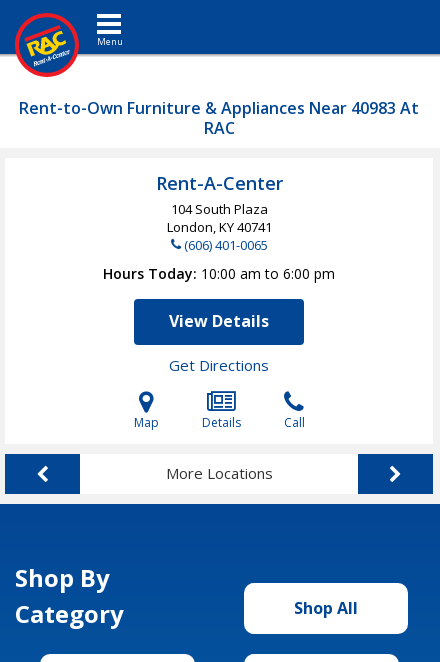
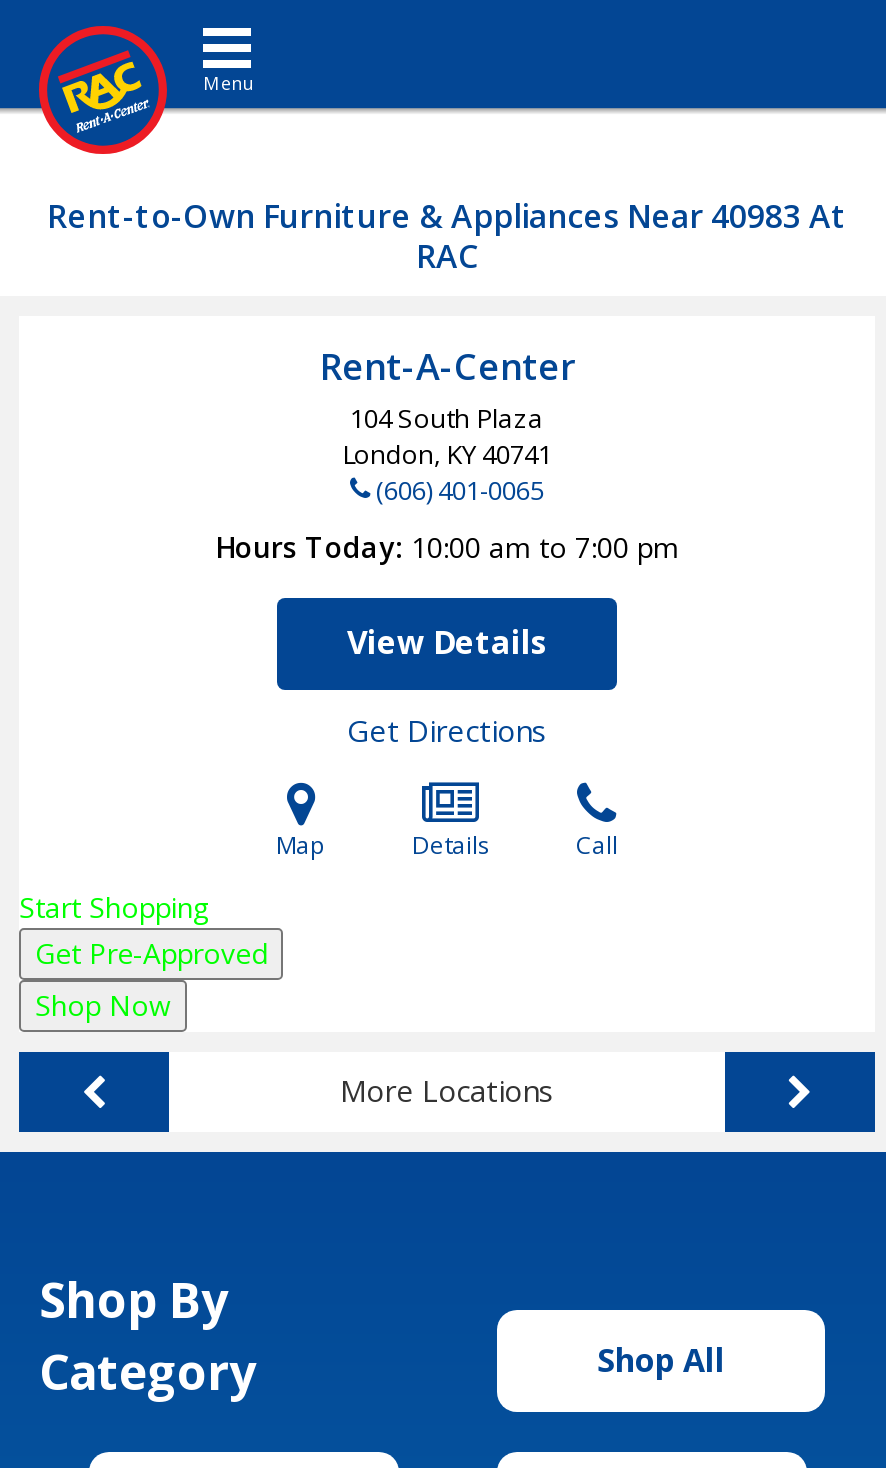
[103,264,335,283] Hours Today 10:00 am to 6:00 pm -> [215,528,679,566] Hours Today 10:00 am to 7:00 pm
none -> [19,888,267,1024] Start Shopping | Get Pre-Approved | Shop Now

